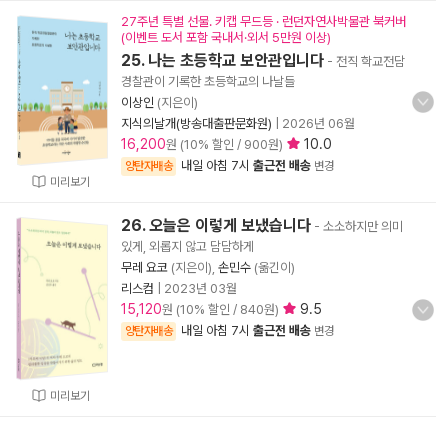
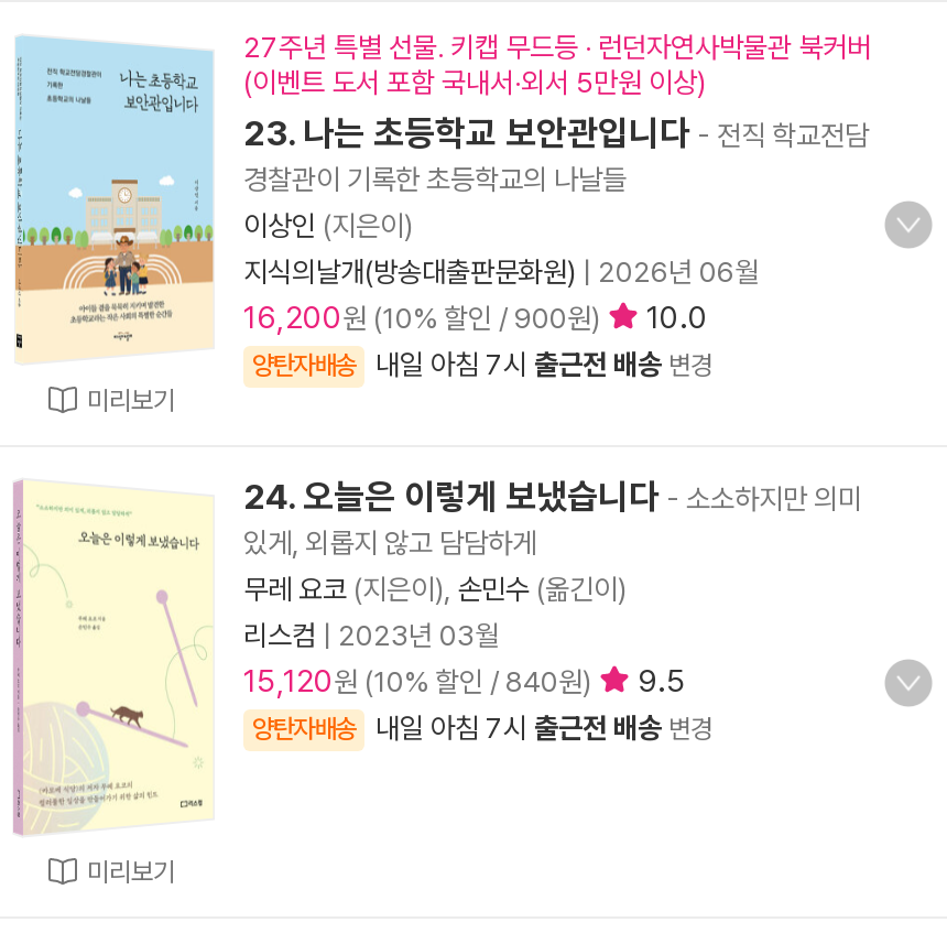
[121,51,405,70] 25. 나는 초등학교 보안관입니다 - 전직 학교전담 -> [243,112,869,154] 23. 나는 초등학교 보안관입니다 - 전직 학교전담
[121,216,403,235] 26. 오늘은 이렇게 보냈습니다 - 소소하지만 의미 -> [243,476,862,518] 24. 오늘은 이렇게 보냈습니다 - 소소하지만 의미

